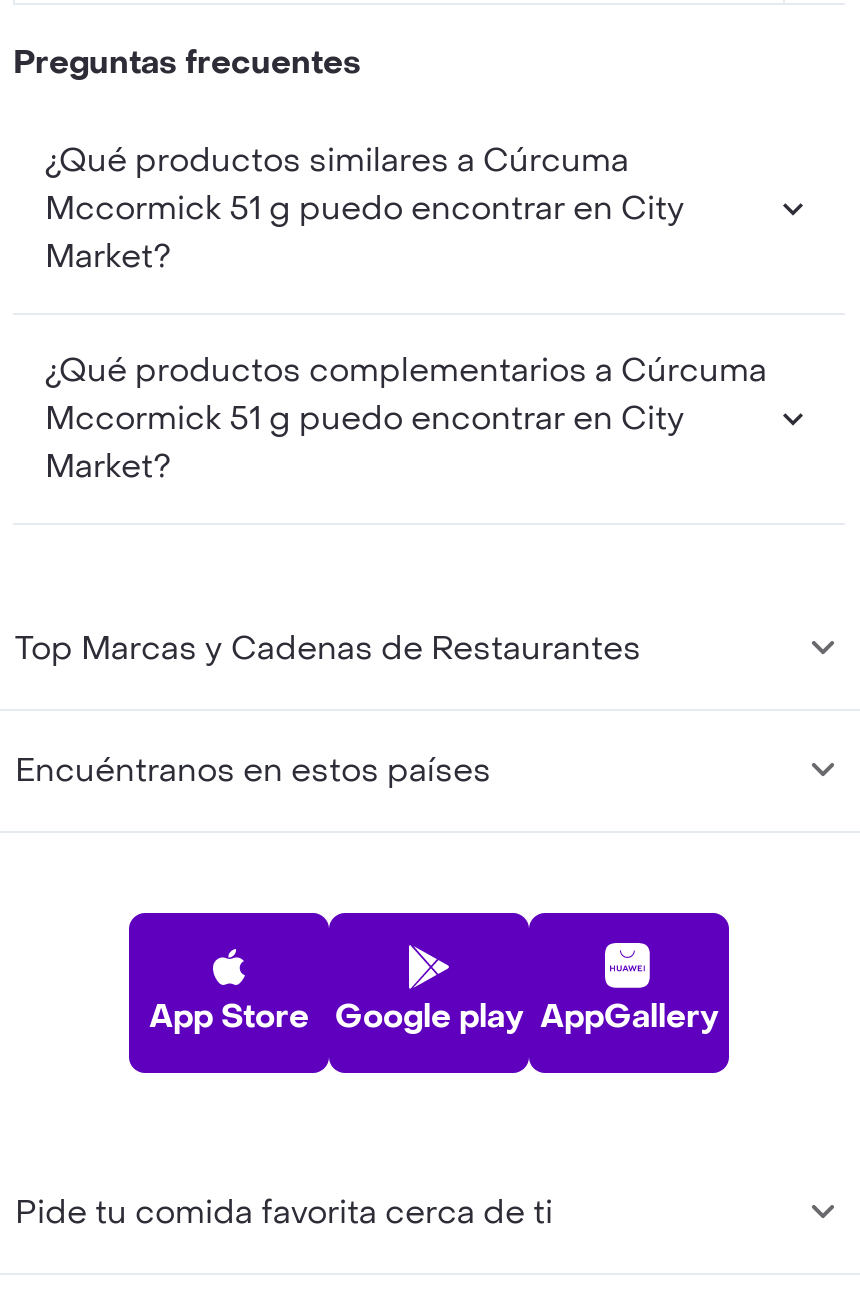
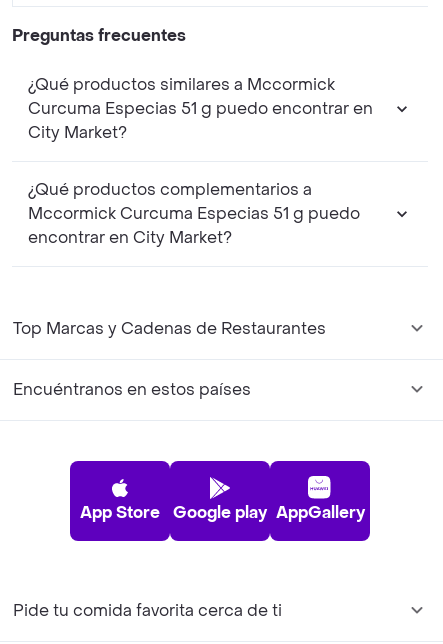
[45,139,685,277] ¿Qué productos similares a Cúrcuma | Mccormick 51 g puedo encontrar en City | Market? -> [28,74,373,143] ¿Qué productos similares a Mccormick | Curcuma Especias 51 g puedo encontrar en | City Market?
[45,349,767,487] ¿Qué productos complementarios a Cúrcuma | Mccormick 51 g puedo encontrar en City | Market? -> [28,179,360,248] ¿Qué productos complementarios a | Mccormick Curcuma Especias 51 g puedo | encontrar en City Market?

